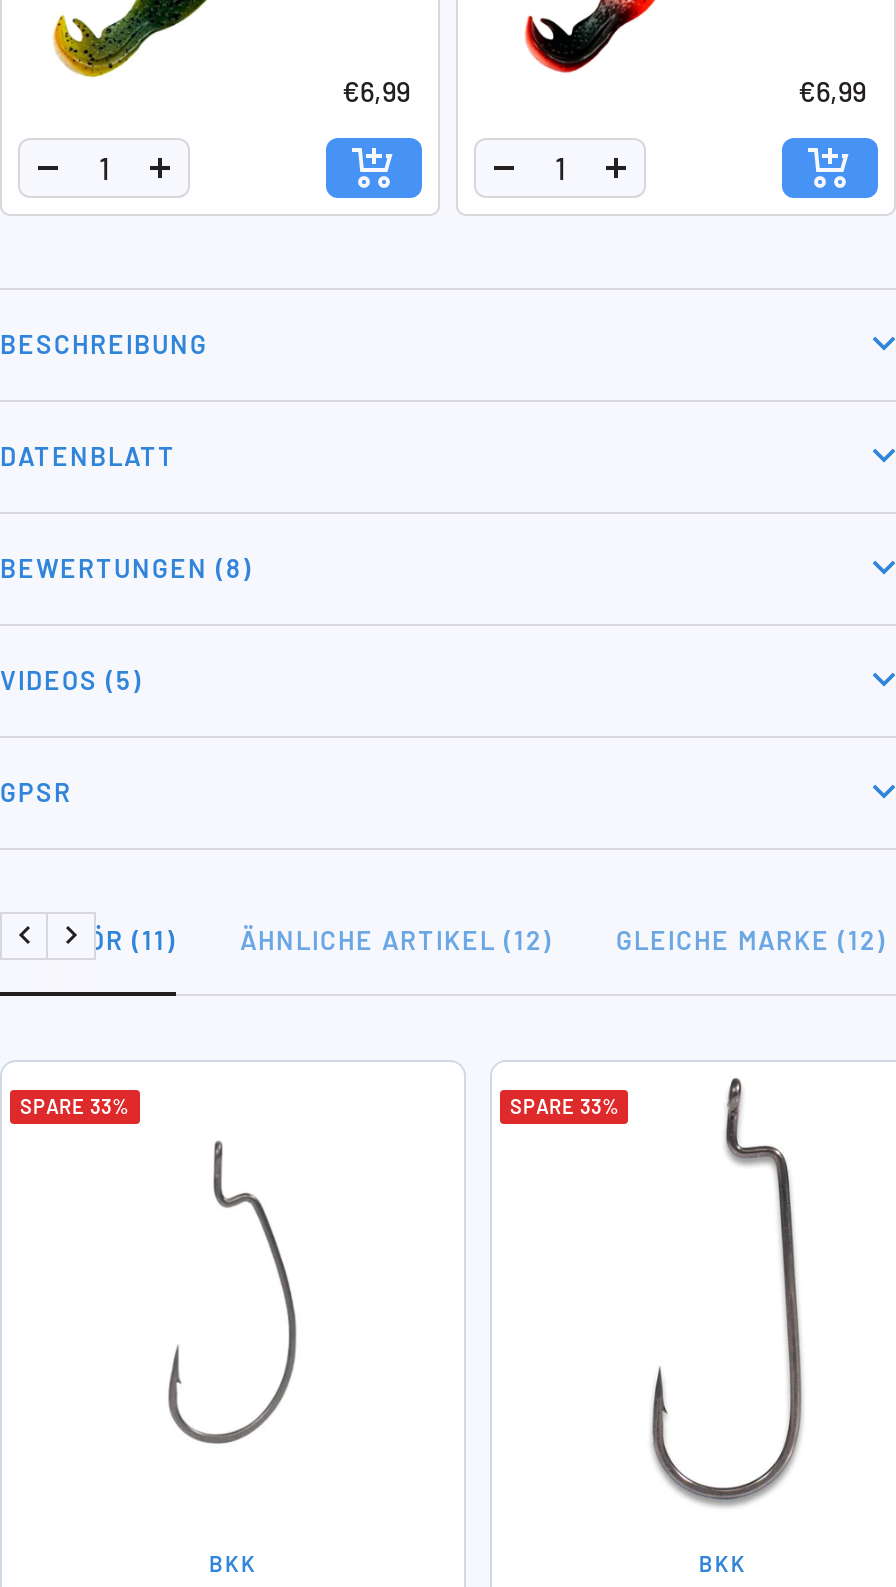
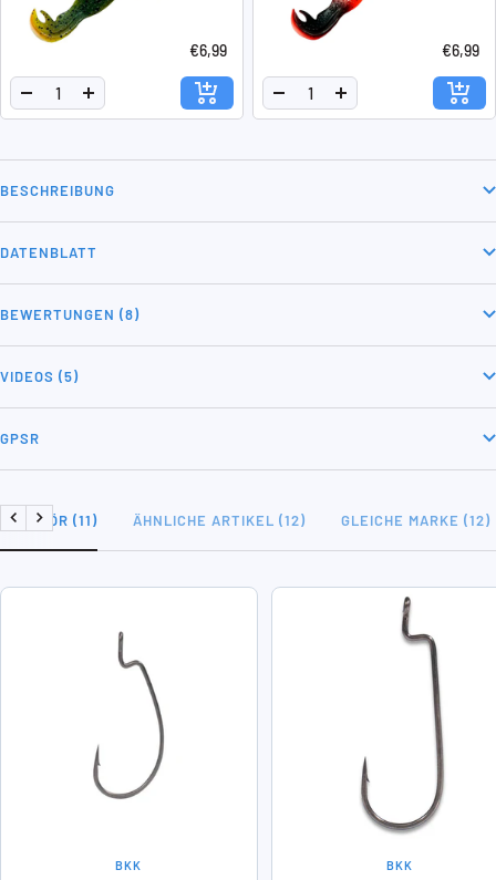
[20,1093,129,1117] SPARE 33% -> none
[510,1093,619,1117] SPARE 33% -> none

